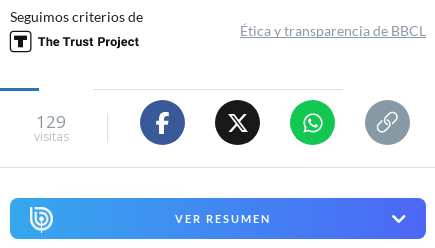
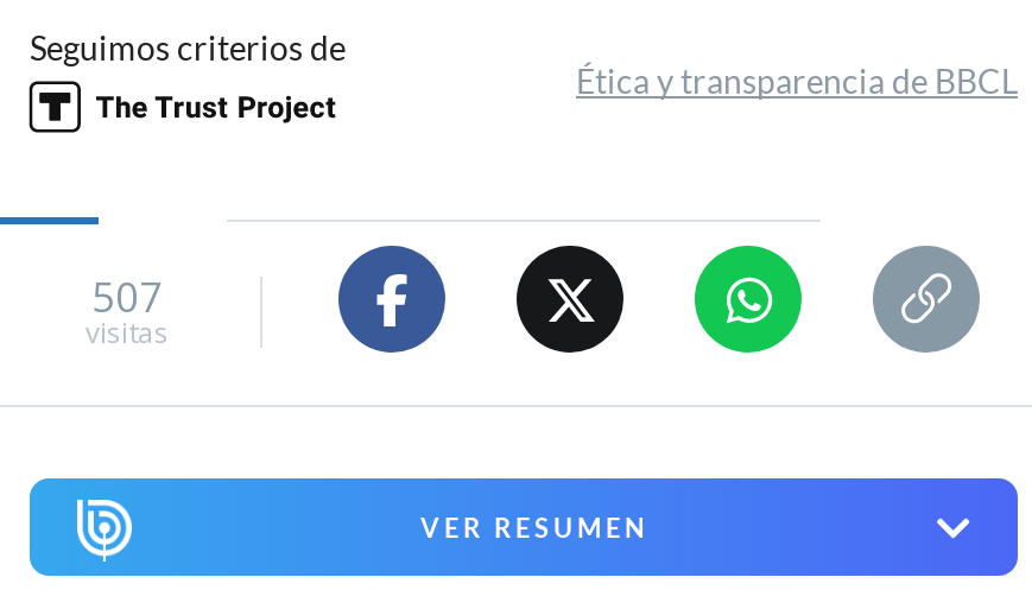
[36,110,66,133] 129 -> [91,269,163,324] 507

